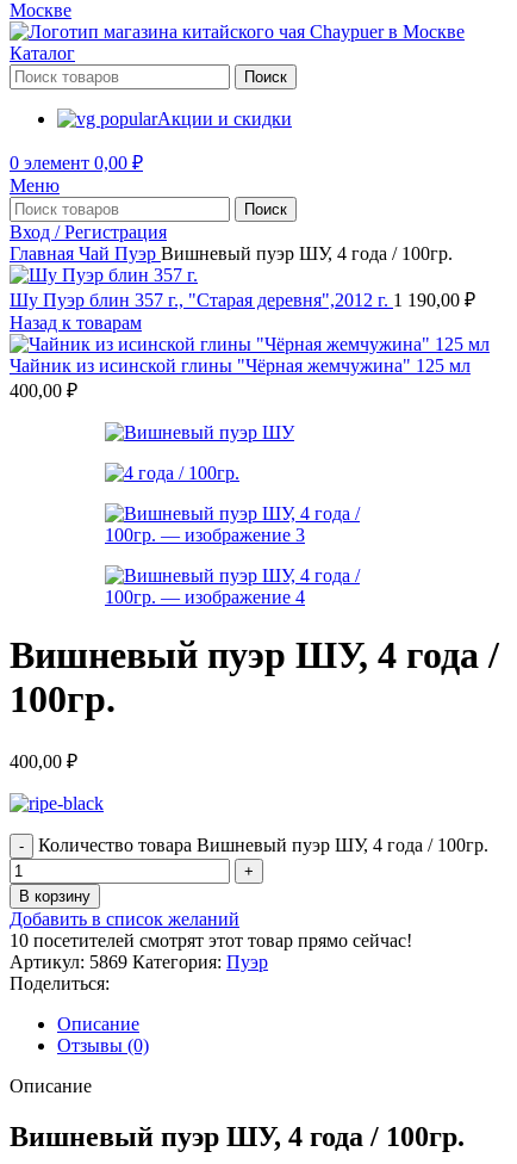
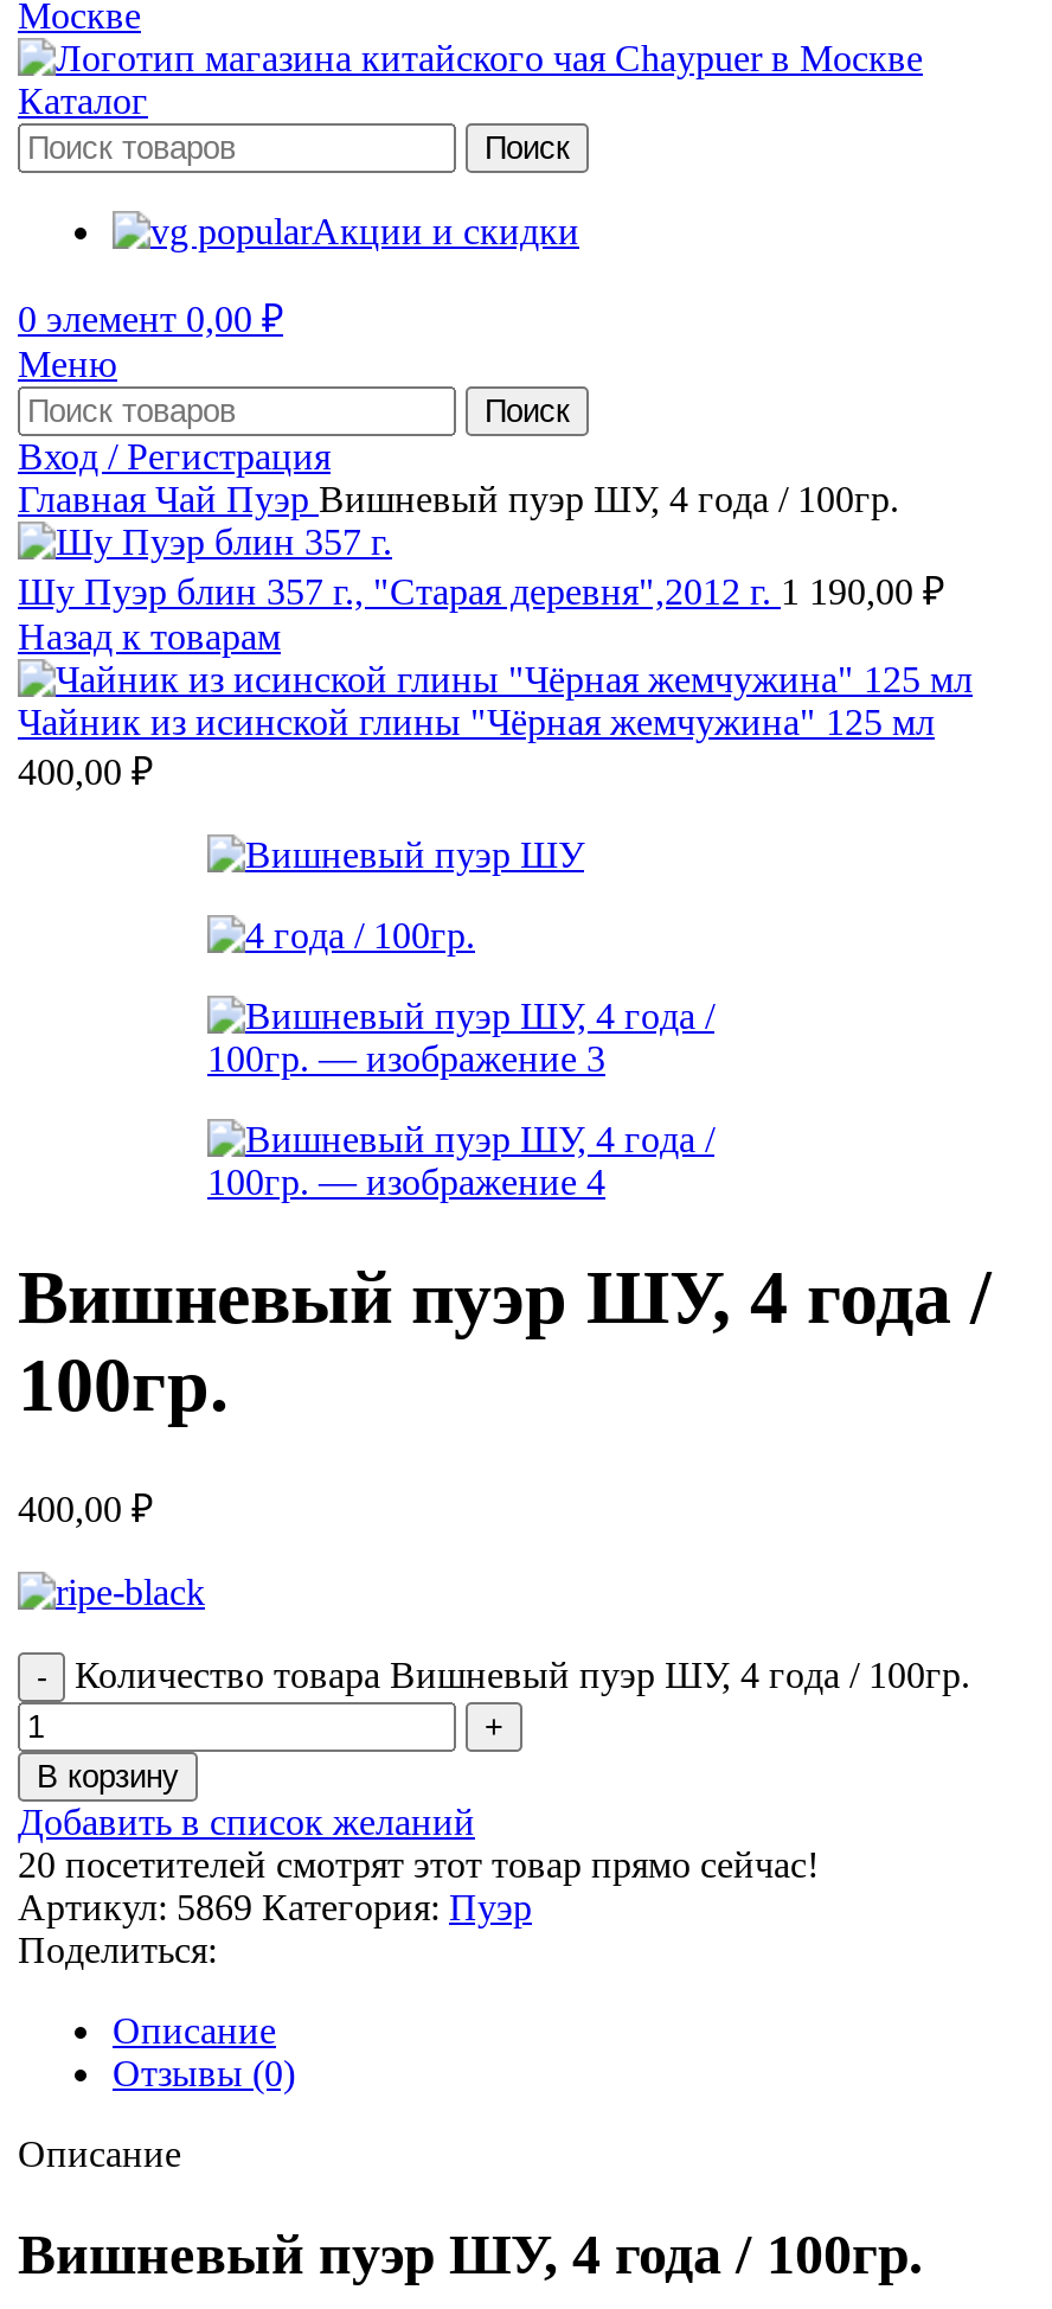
[10,930,412,950] 10 посетителей смотрят этот товар прямо сейчас! -> [18,1844,819,1884] 20 посетителей смотрят этот товар прямо сейчас!

